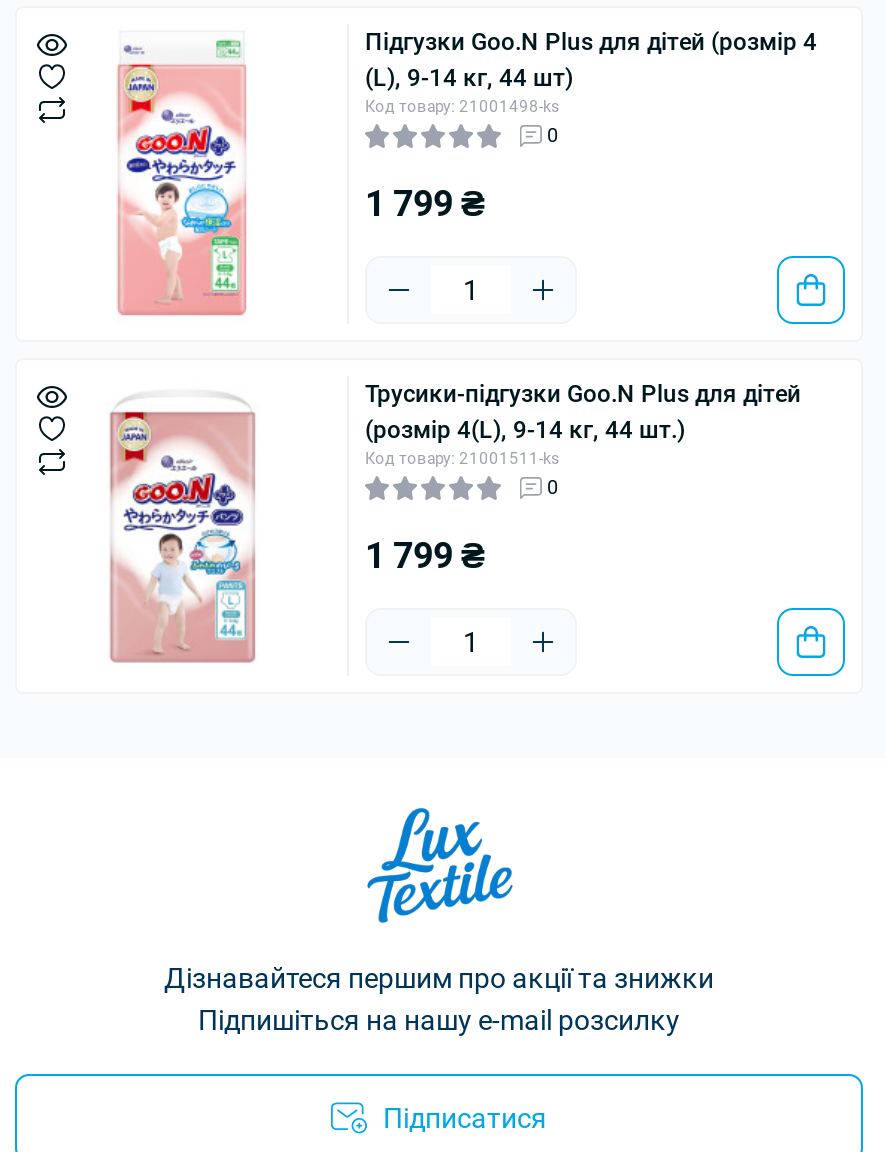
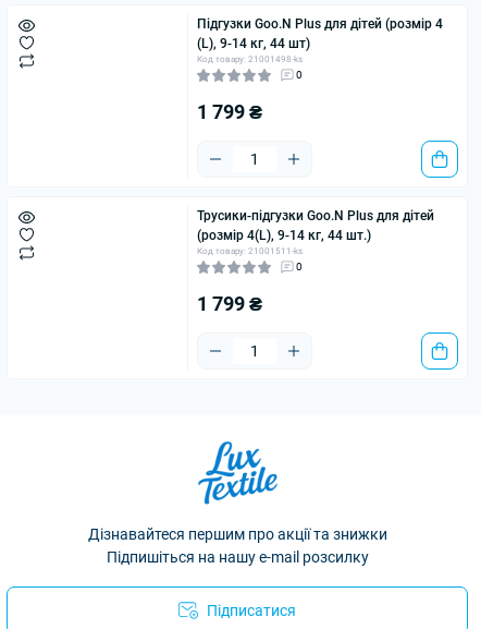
[115,38,249,318] [image] -> none
[107,392,257,664] [image] -> none

